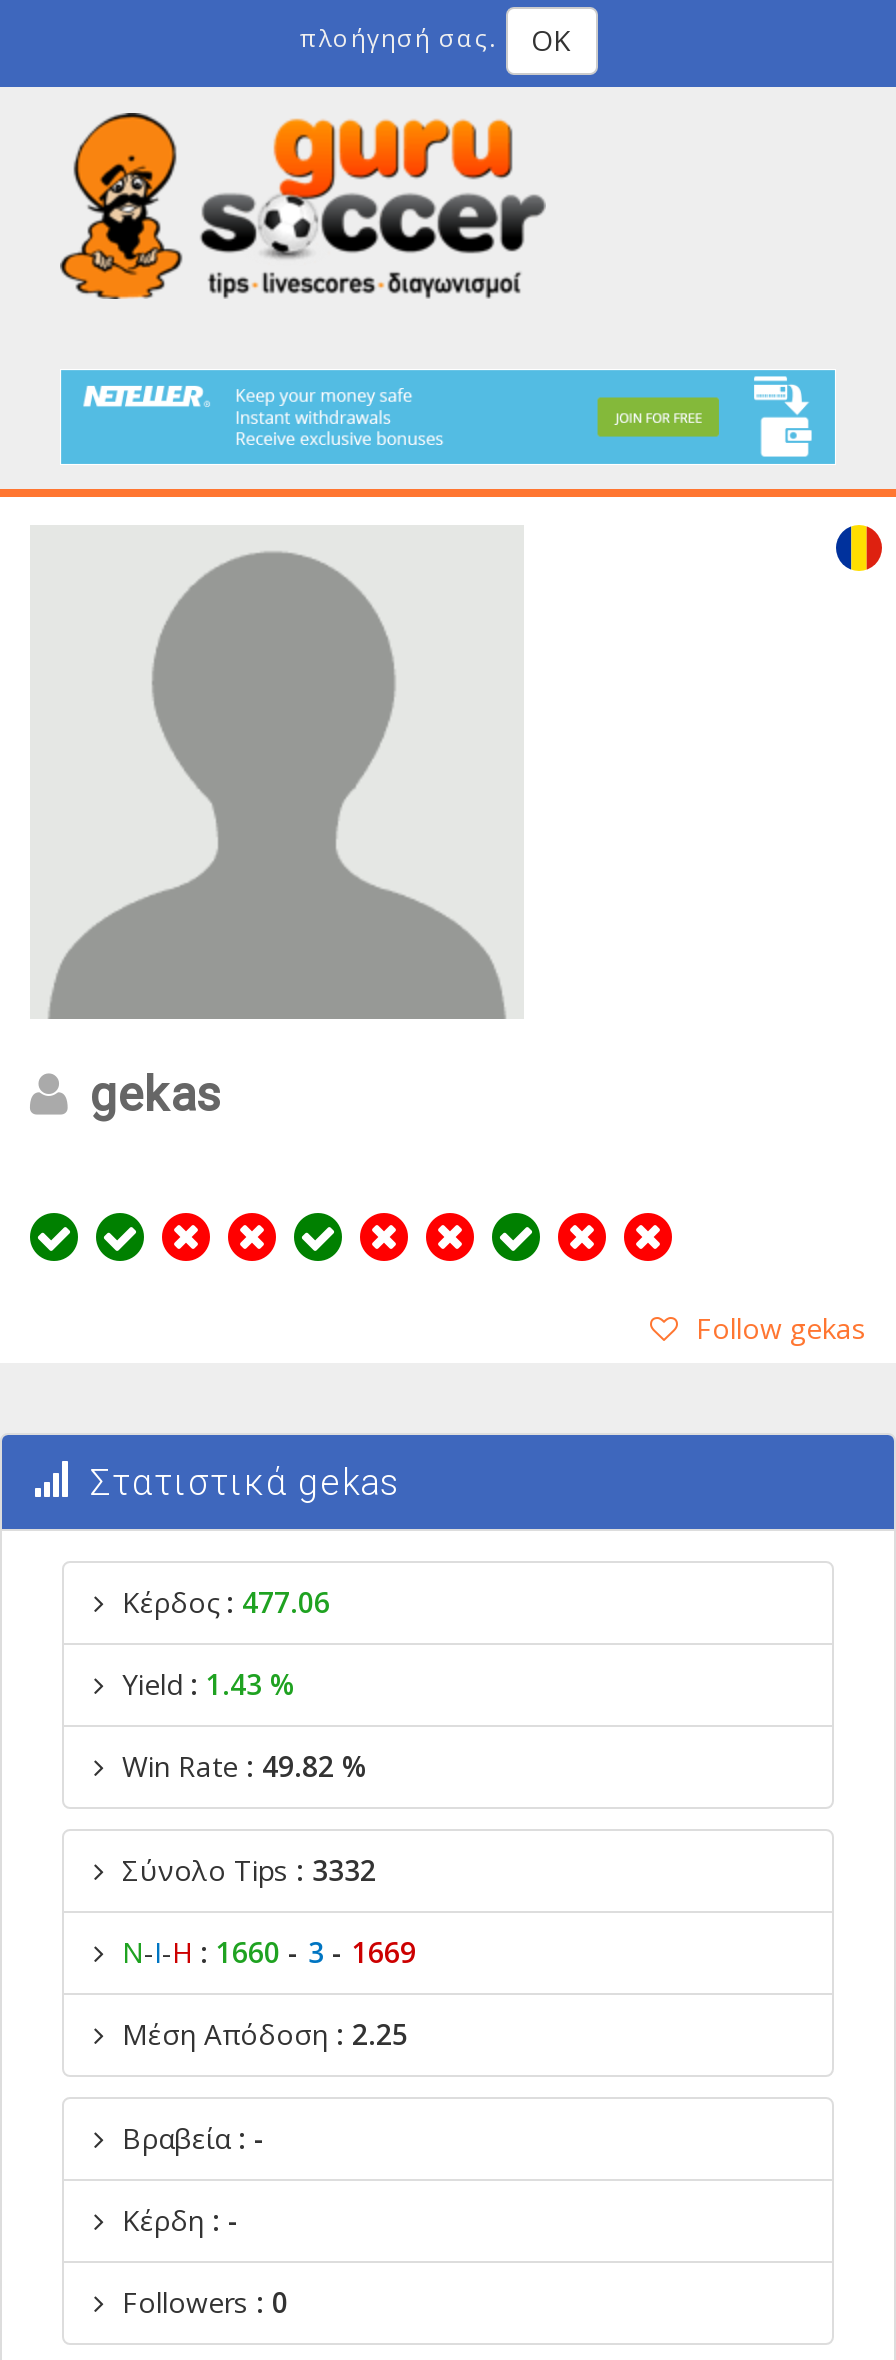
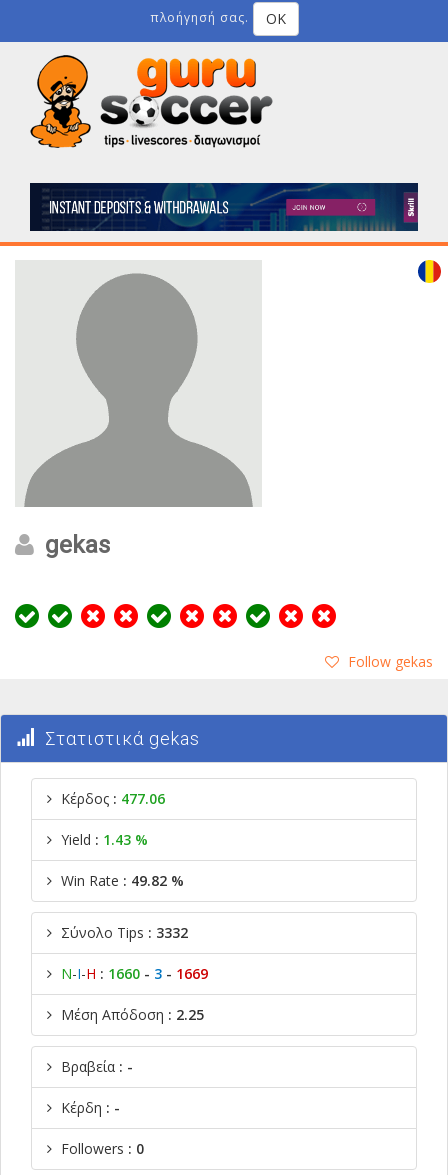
[60,369,836,465] [image] -> [29,182,419,232] [image]

